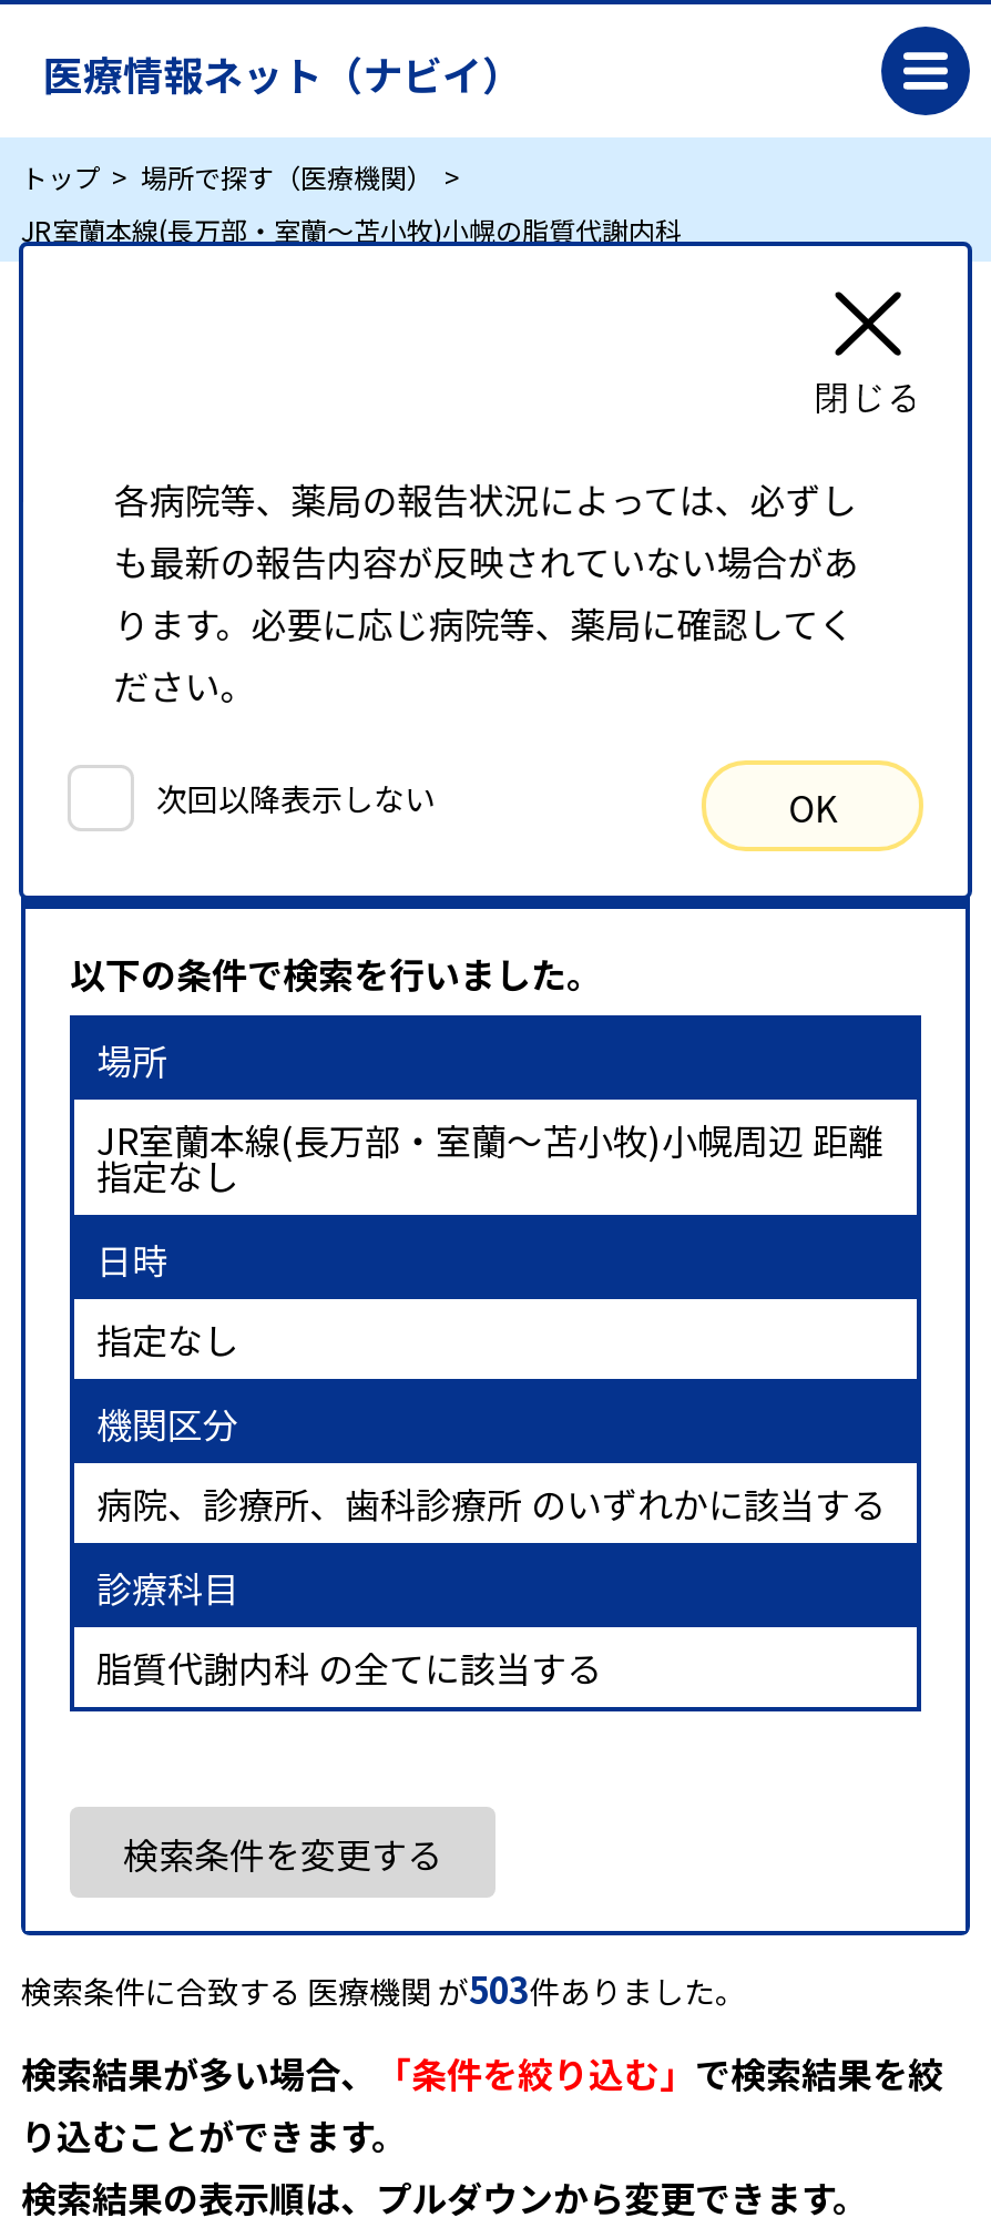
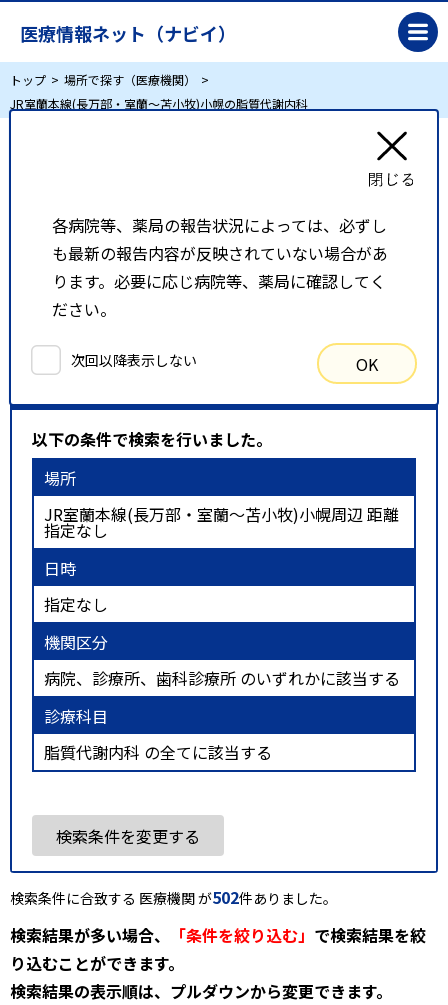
[21,1961,746,2015] 検索条件に合致する 医療機関 が503件ありました。 -> [10,885,337,909] 検索条件に合致する 医療機関 が502件ありました。

